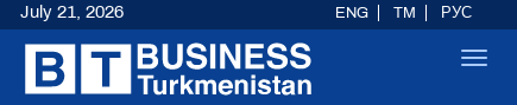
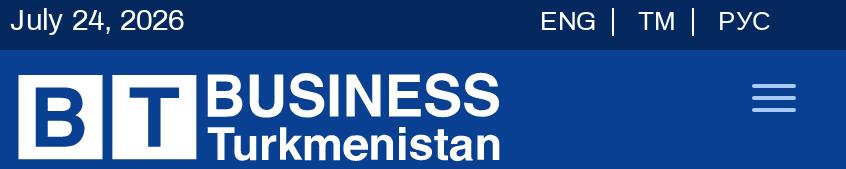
[20,2,124,21] July 21, 2026 -> [10,4,184,36] July 24, 2026

